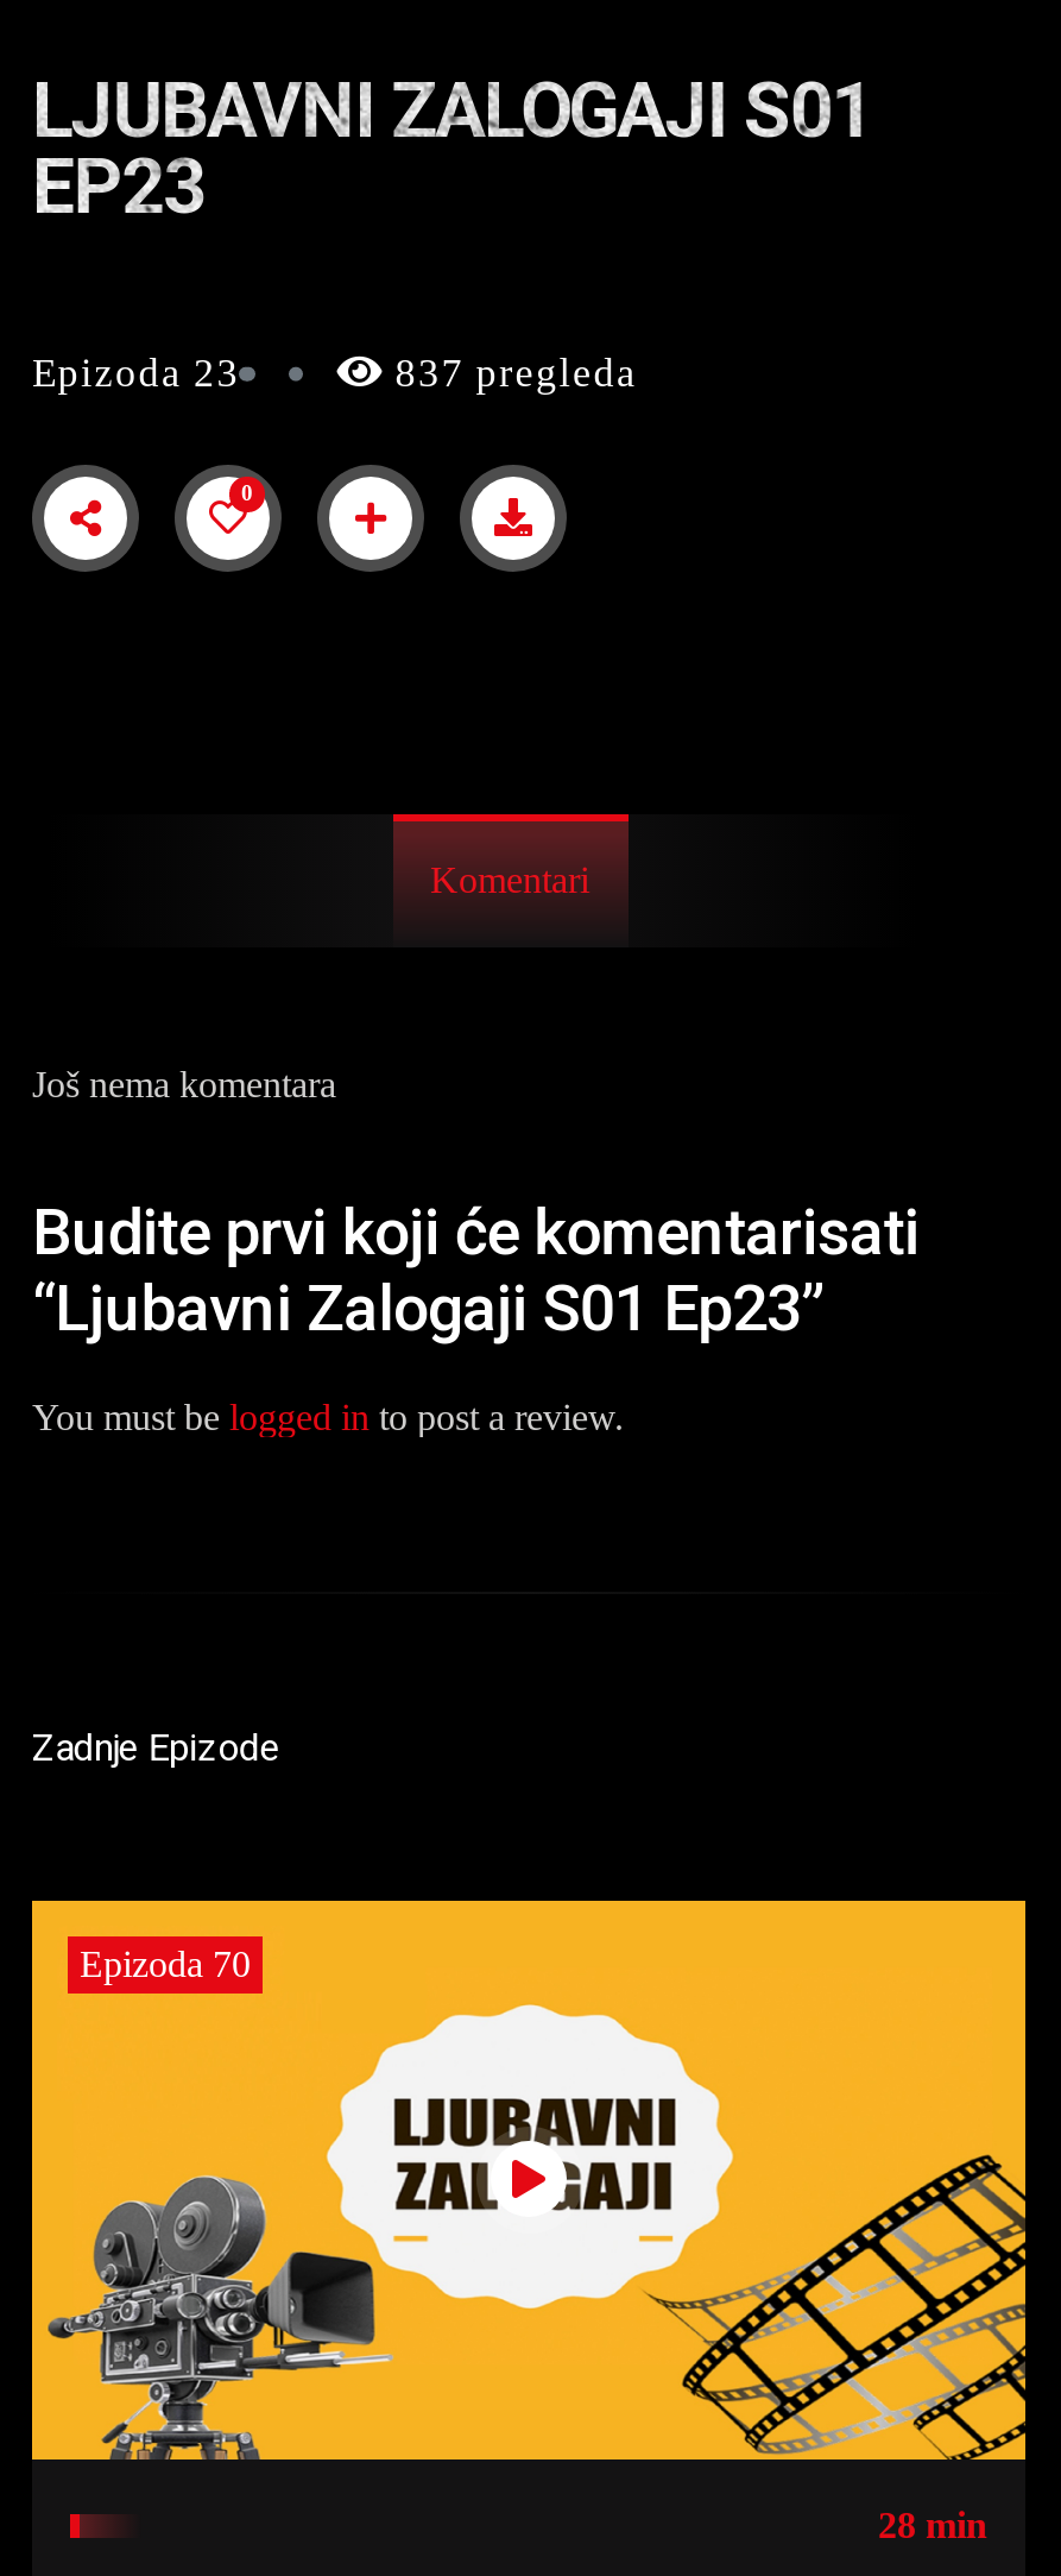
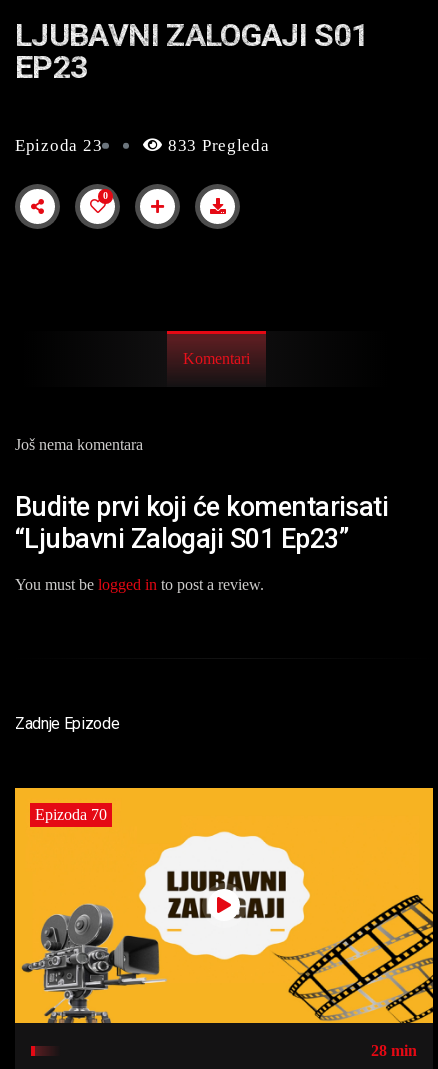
[384,351,638,396] 837 pregleda -> [163,136,270,155] 833 Pregleda

